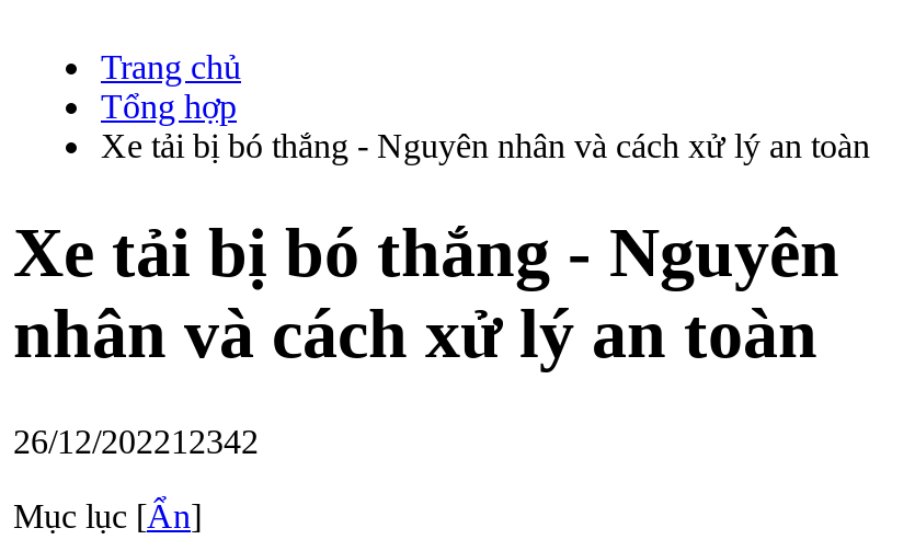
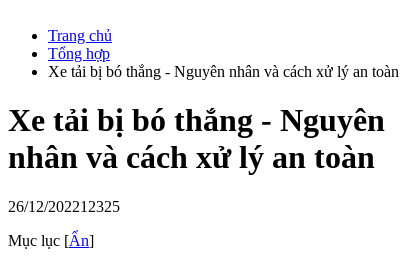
[13,422,259,459] 26/12/202212342 -> [8,197,120,214] 26/12/202212325

